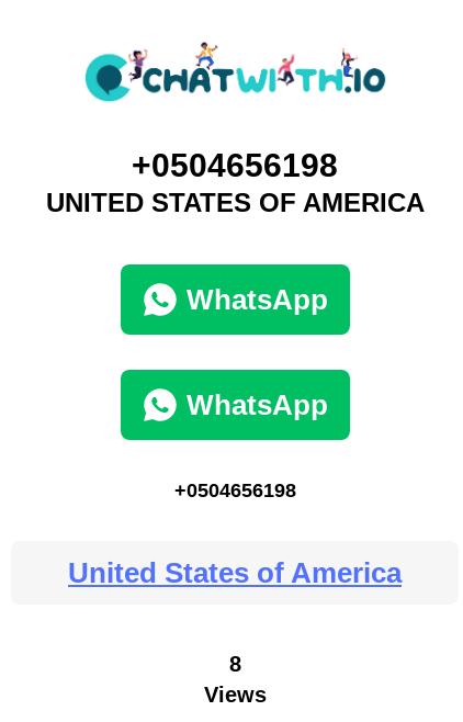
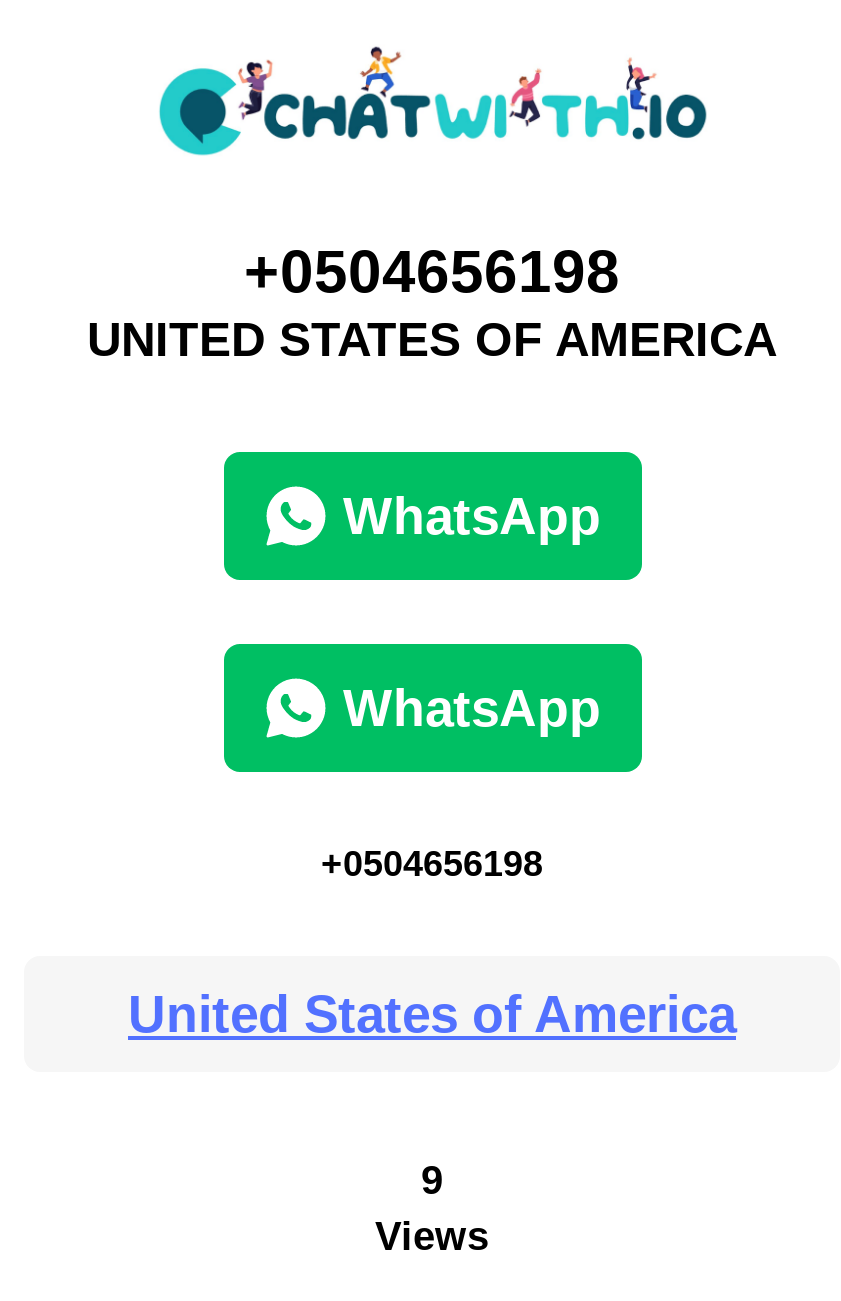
[229,652,241,676] 8 -> [421,1158,443,1202] 9

